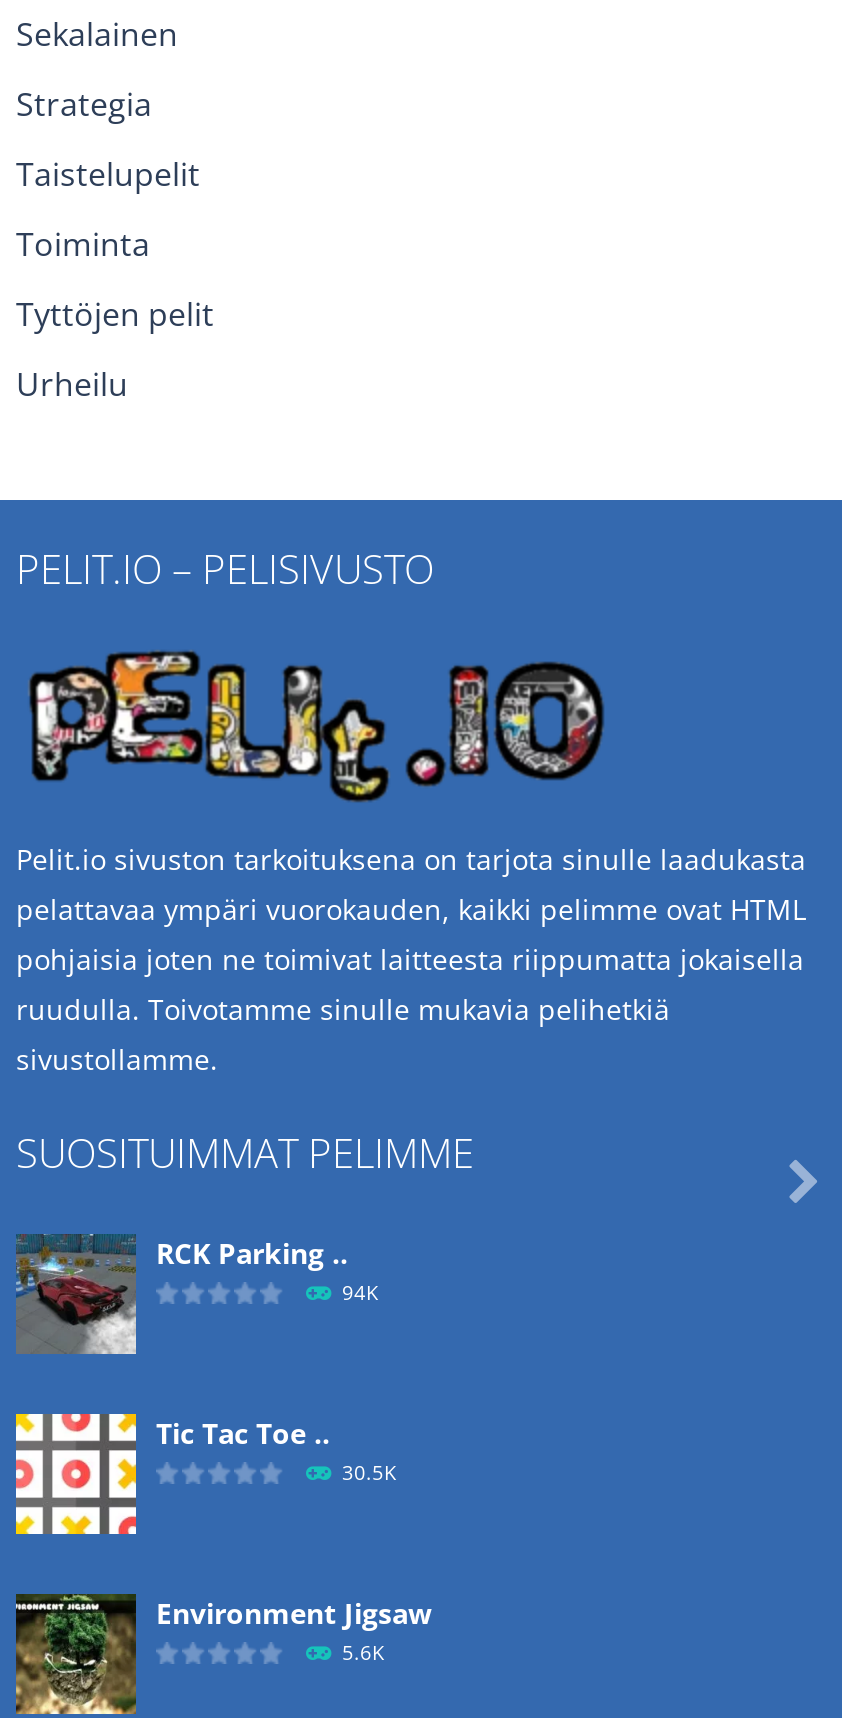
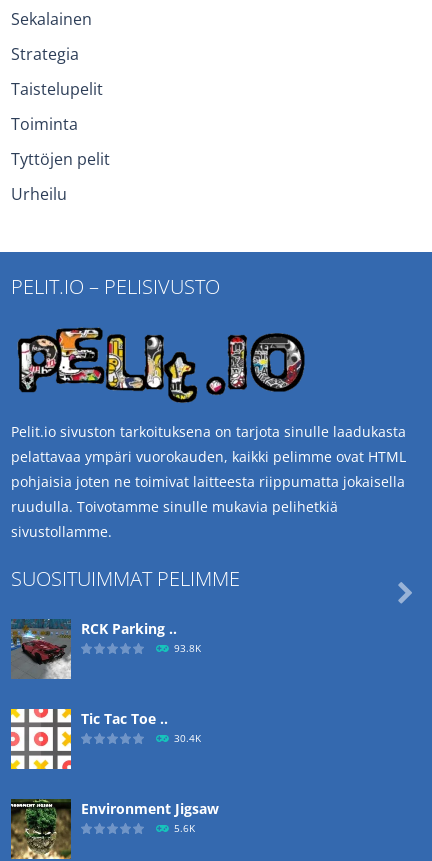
[342,1278,378,1306] 94K -> [174,641,201,655] 93.8K
[342,1458,396,1486] 30.5K -> [174,731,201,745] 30.4K

